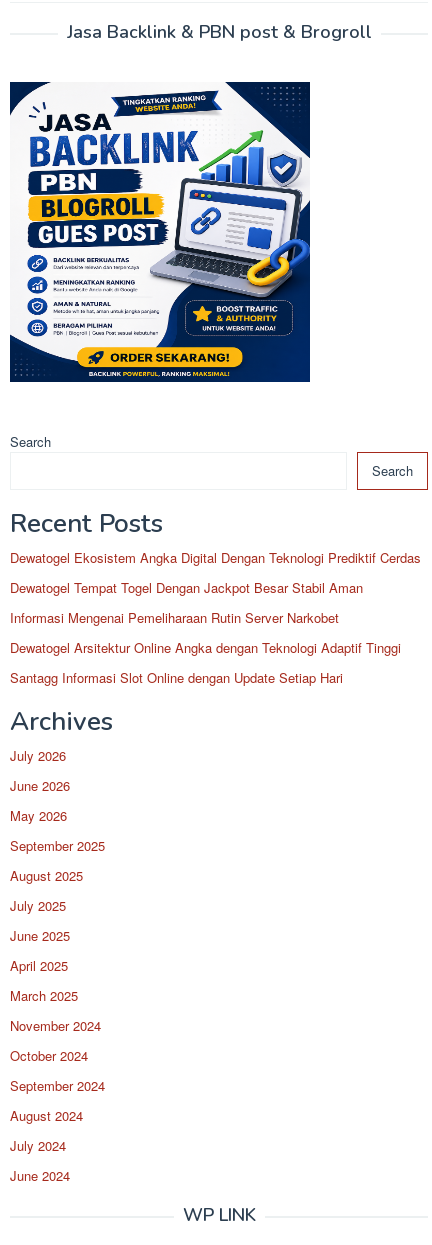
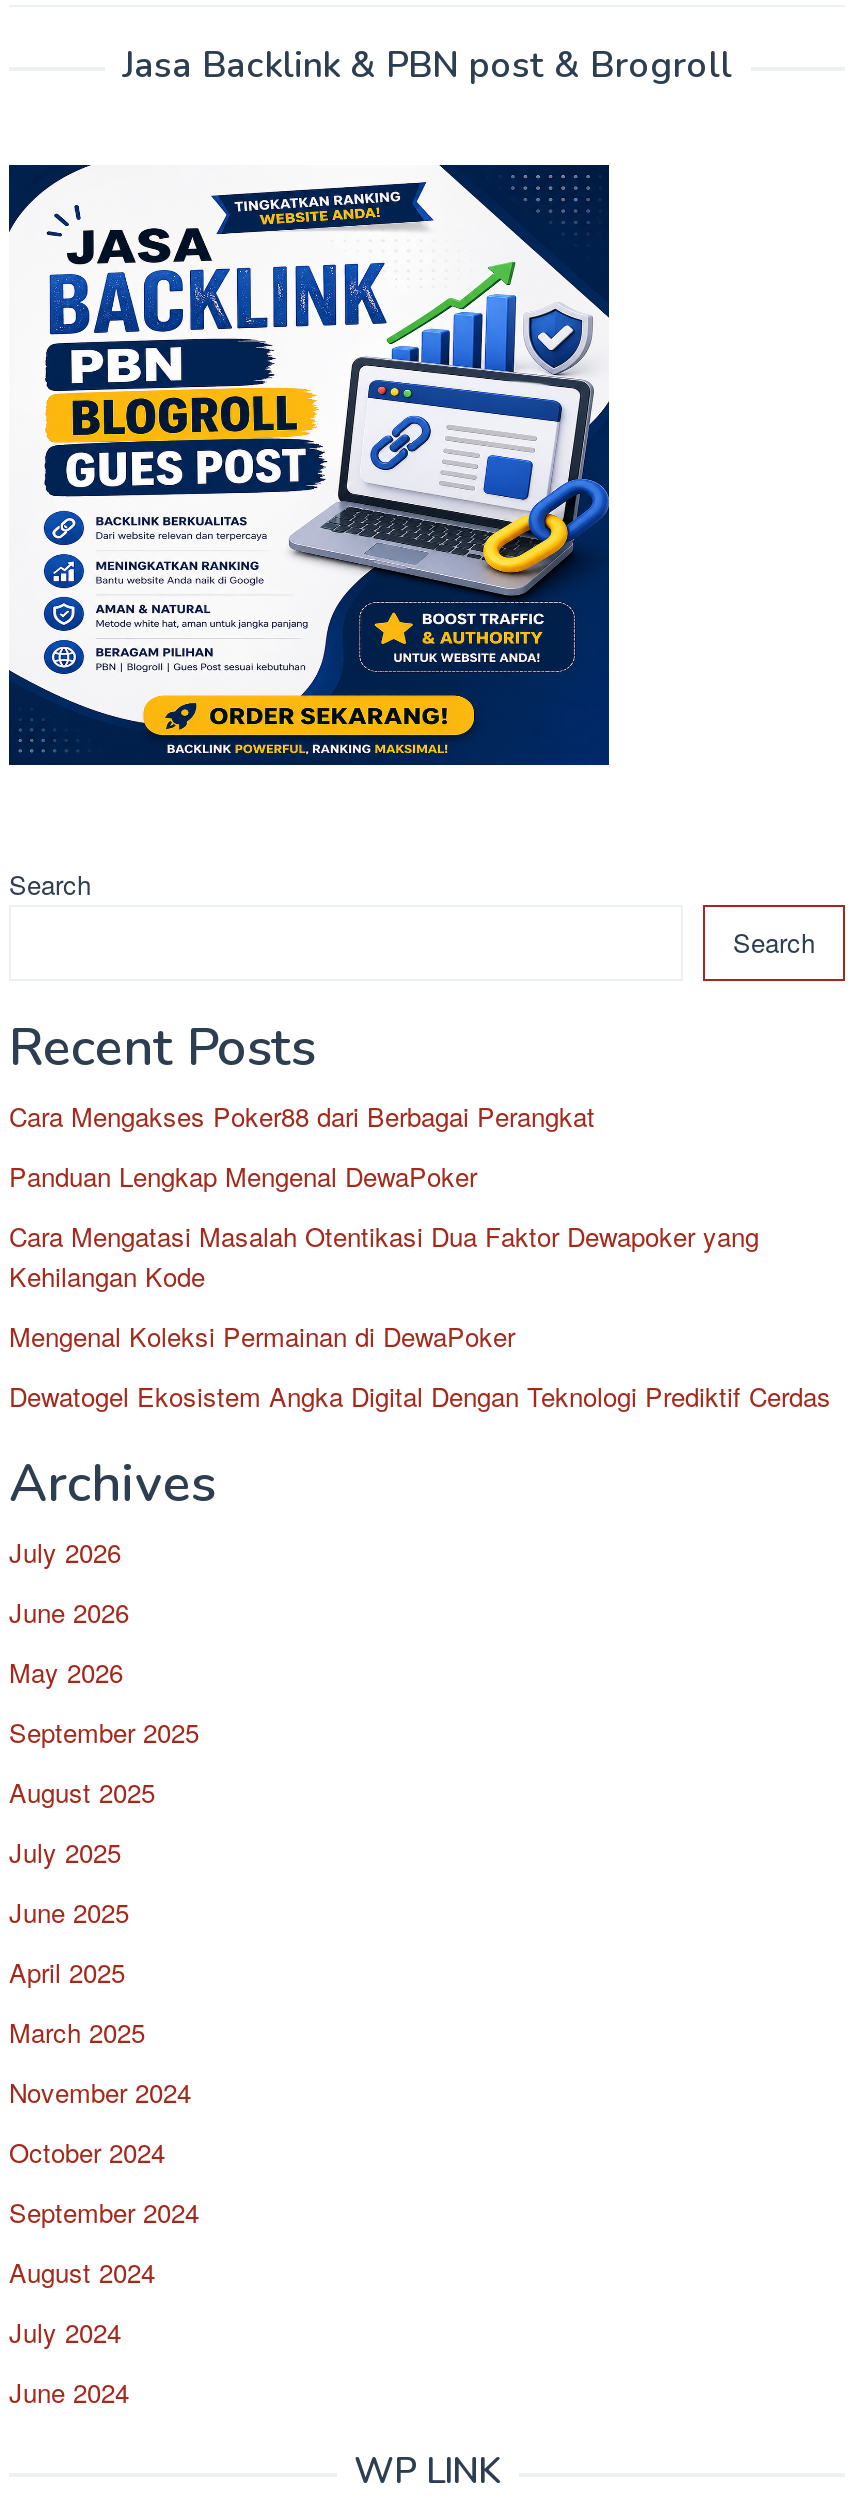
none -> [9,1097,759,1355] Cara Mengakses Poker88 dari Berbagai Perangkat | Panduan Lengkap Mengenal DewaPoker | Cara Mengatasi Masalah Otentikasi Dua Faktor Dewapoker yang | Kehilangan Kode | Mengenal Koleksi Permainan di DewaPoker
moved [10,548,421,567] -> [9,1377,831,1415]: Dewatogel Ekosistem Angka Digital Dengan Teknologi Prediktif Cerdas
[10,578,401,687] Dewatogel Tempat Togel Dengan Jackpot Besar Stabil Aman | Informasi Mengenai Pemeliharaan Rutin Server Narkobet | Dewatogel Arsitektur Online Angka dengan Teknologi Adaptif Tinggi | Santagg Informasi Slot Online dengan Update Setiap Hari -> none

